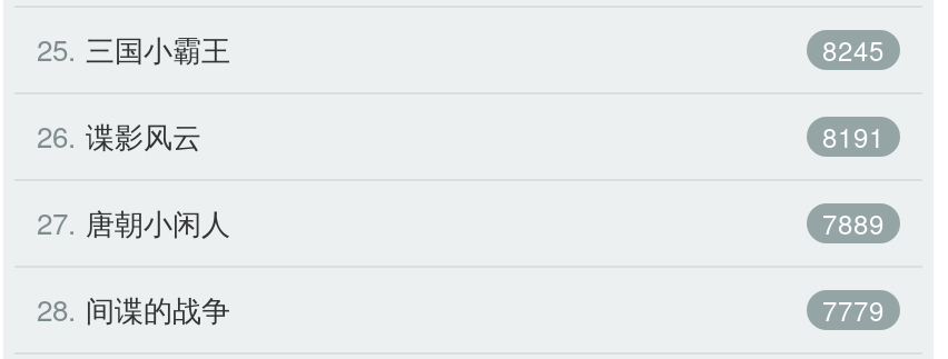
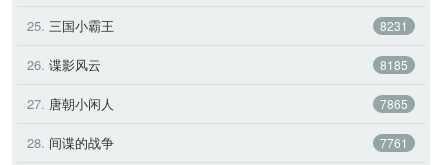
[822,30,885,68] 8245 -> [380,17,408,34] 8231
[822,117,885,154] 8191 -> [380,56,408,73] 8185
[822,203,885,241] 7889 -> [380,95,408,112] 7865
[822,290,885,328] 7779 -> [380,134,408,151] 7761

